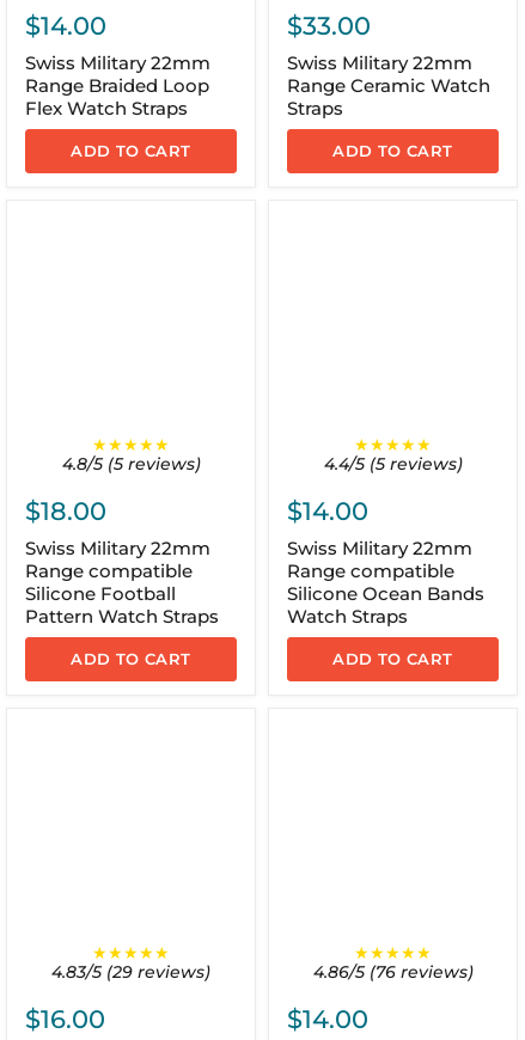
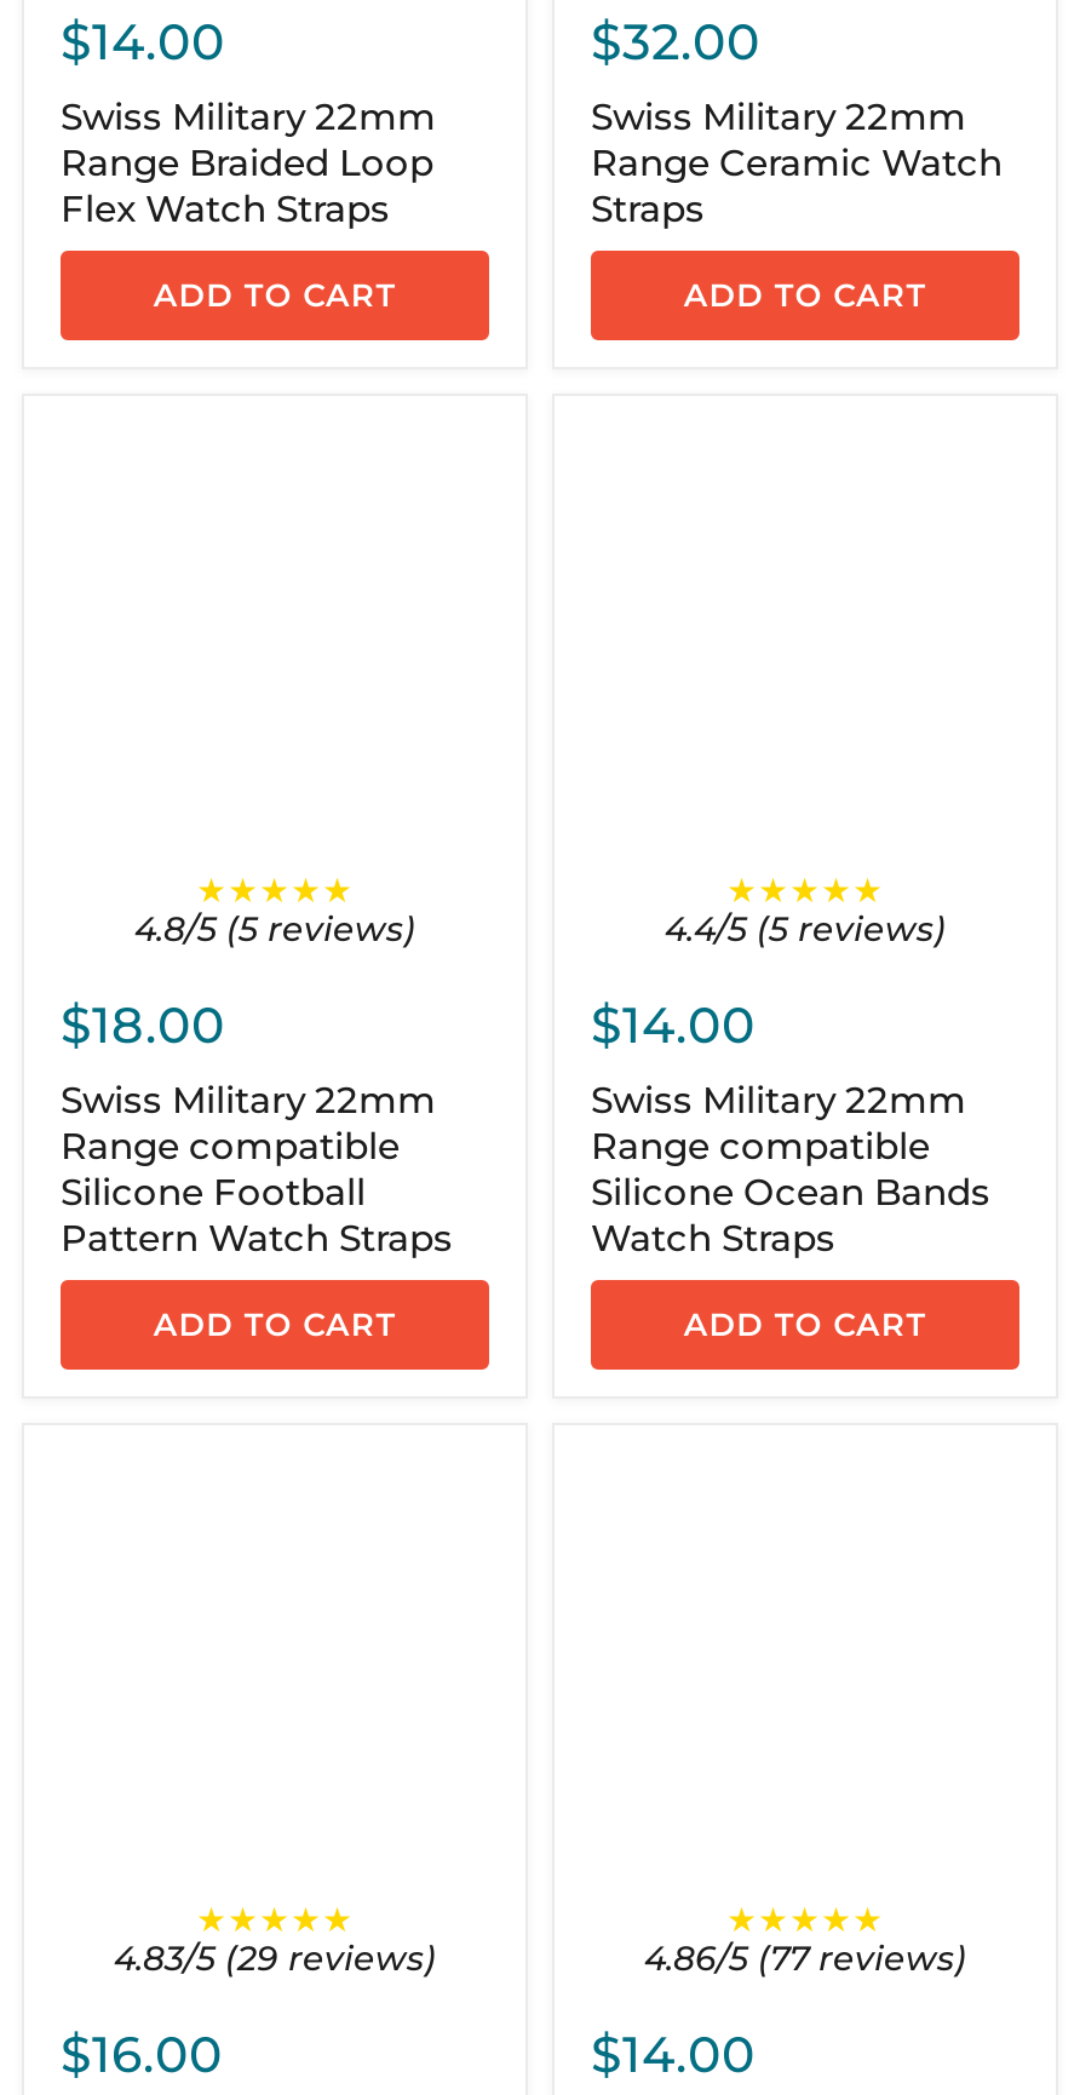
[287,11,371,41] $33.00 -> [591,11,760,71] $32.00
[313,961,473,983] 4.86/5 (76 reviews) -> [644,1936,966,1980] 4.86/5 (77 reviews)

